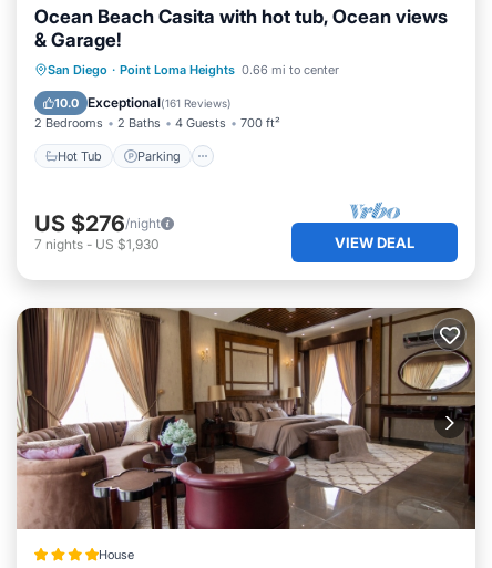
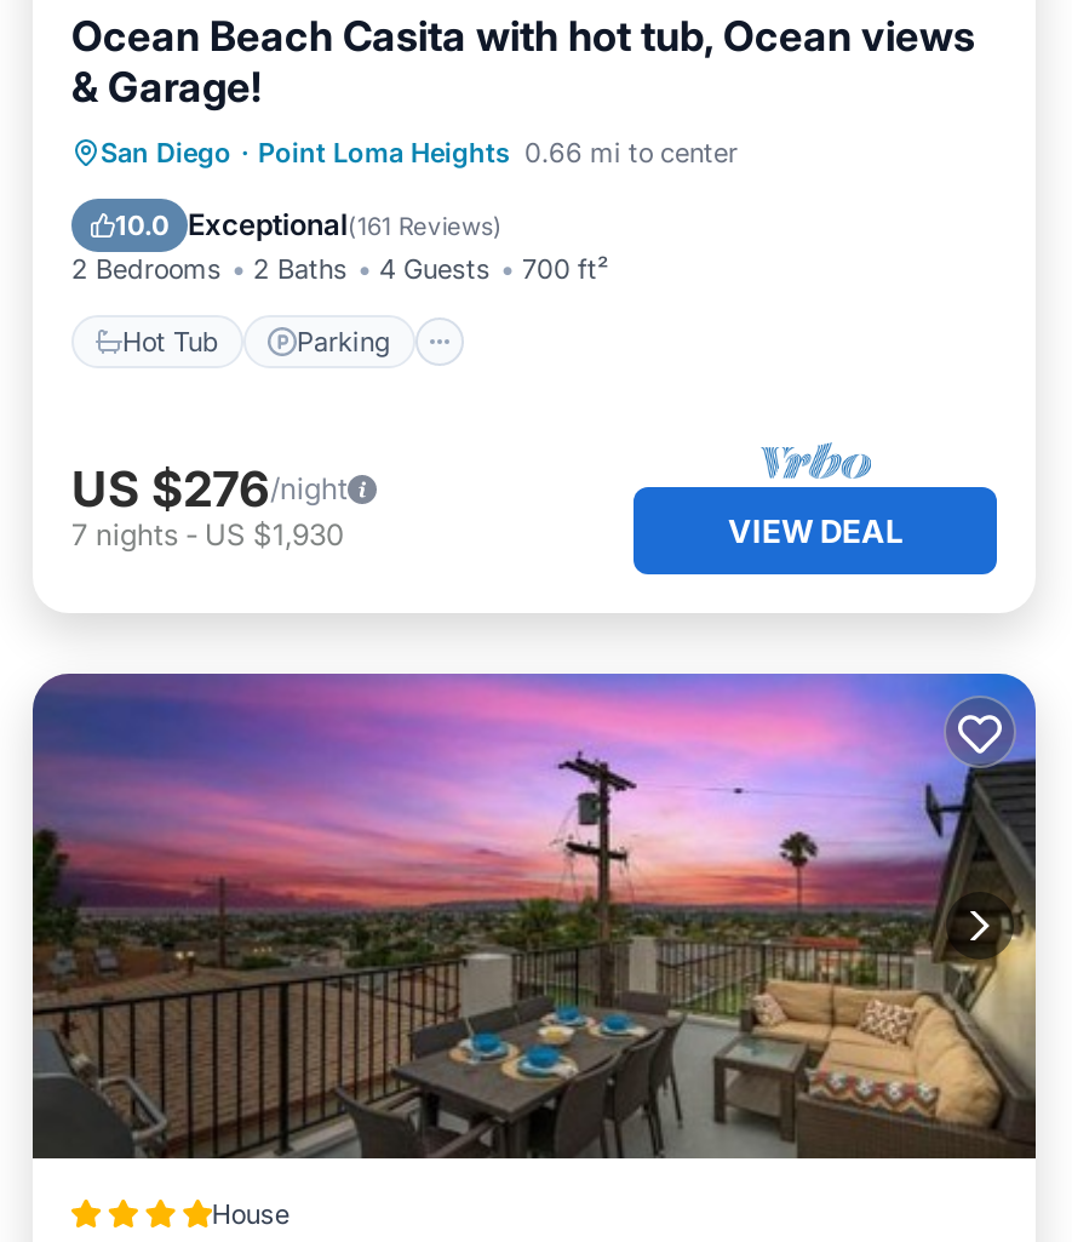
[16,307,476,530] [image] -> [30,671,1038,1161] [image]

